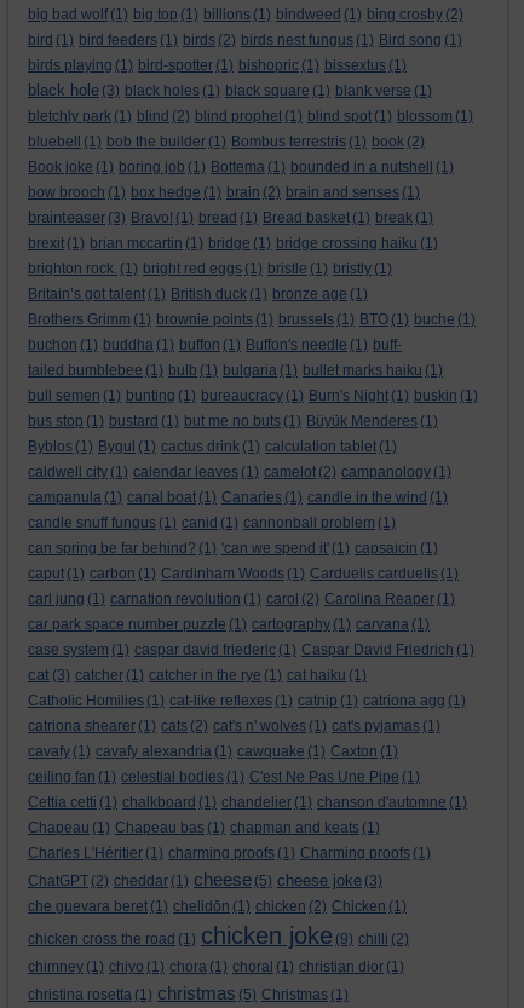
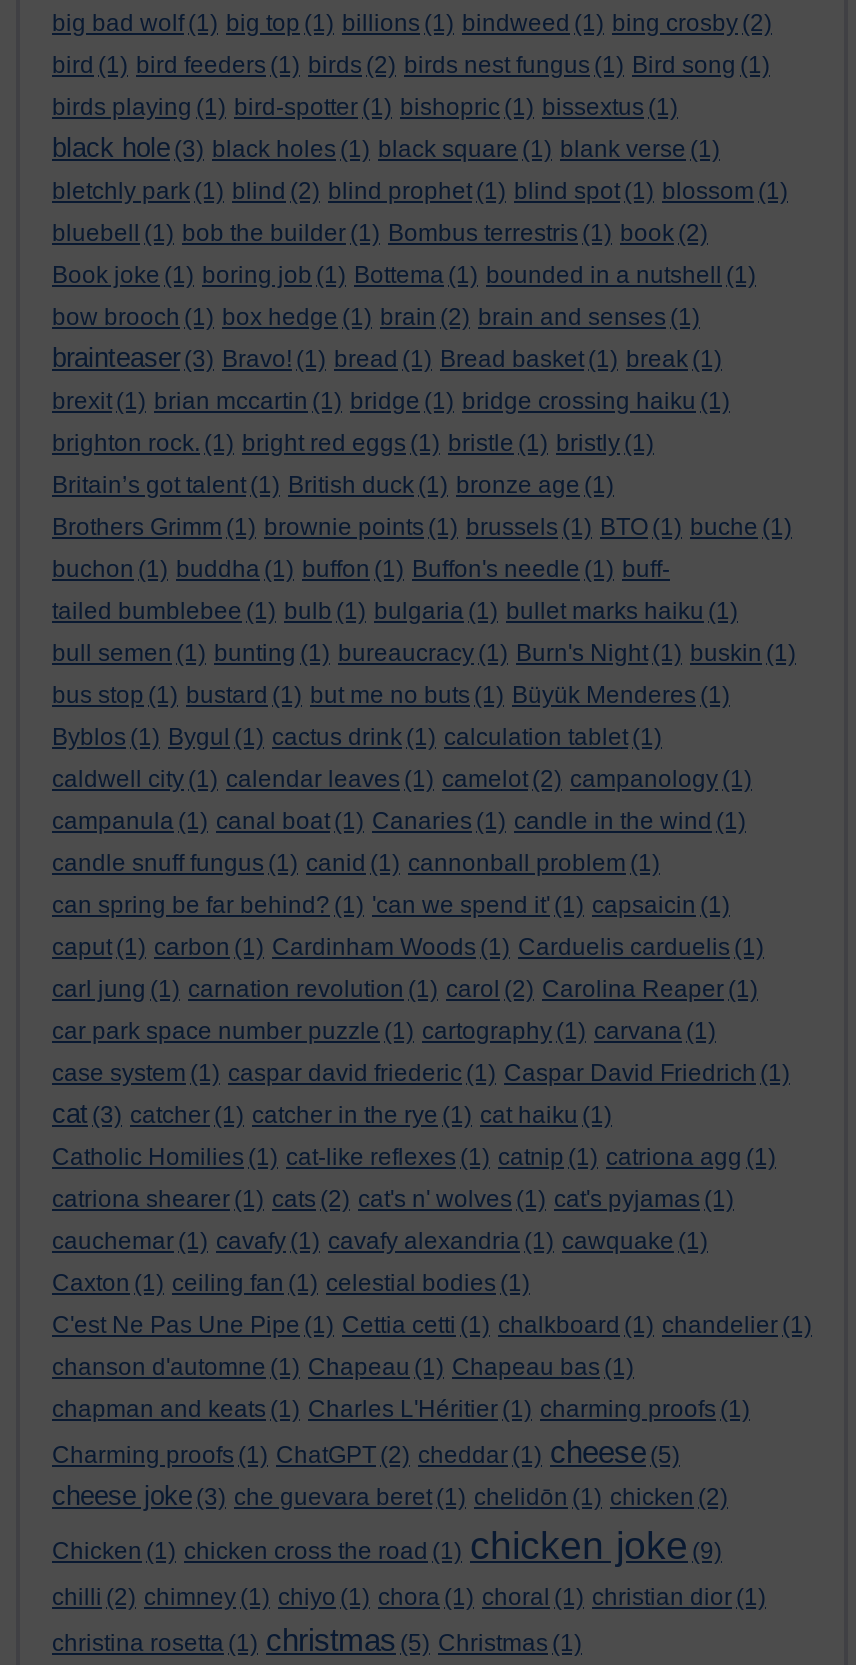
[28,743,398,760] cavafy (1) cavafy alexandria (1) cawquake (1) Caxton (1) -> [52,1228,708,1256] cauchemar (1) cavafy (1) cavafy alexandria (1) cawquake (1)
[28,769,420,786] ceiling fan (1) celestial bodies (1) C'est Ne Pas Une Pipe (1) -> [52,1270,530,1298] Caxton (1) ceiling fan (1) celestial bodies (1)
[28,794,467,811] Cettia cetti (1) chalkboard (1) chandelier (1) chanson d'automne (1) -> [52,1312,812,1340] C'est Ne Pas Une Pipe (1) Cettia cetti (1) chalkboard (1) chandelier (1)
[28,820,380,837] Chapeau (1) Chapeau bas (1) chapman and keats (1) -> [52,1354,634,1382] chanson d'automne (1) Chapeau (1) Chapeau bas (1)
[28,845,431,976] Charles L'Héritier (1) charming proofs (1) Charming proofs (1) | ChatGPT (2) cheddar (1) cheese (5) cheese joke (3) | che guevara beret (1) chelidōn (1) chicken (2) Chicken (1) | chicken cross the road (1) chicken joke (9) chilli (2) | chimney (1) chiyo (1) chora (1) choral (1) christian dior (1) -> [52,1396,766,1612] chapman and keats (1) Charles L'Héritier (1) charming proofs (1) | Charming proofs (1) ChatGPT (2) cheddar (1) cheese (5) | cheese joke (3) che guevara beret (1) chelidōn (1) chicken (2) | Chicken (1) chicken cross the road (1) chicken joke (9) | chilli (2) chimney (1) chiyo (1) chora (1) choral (1) christian dior (1)

